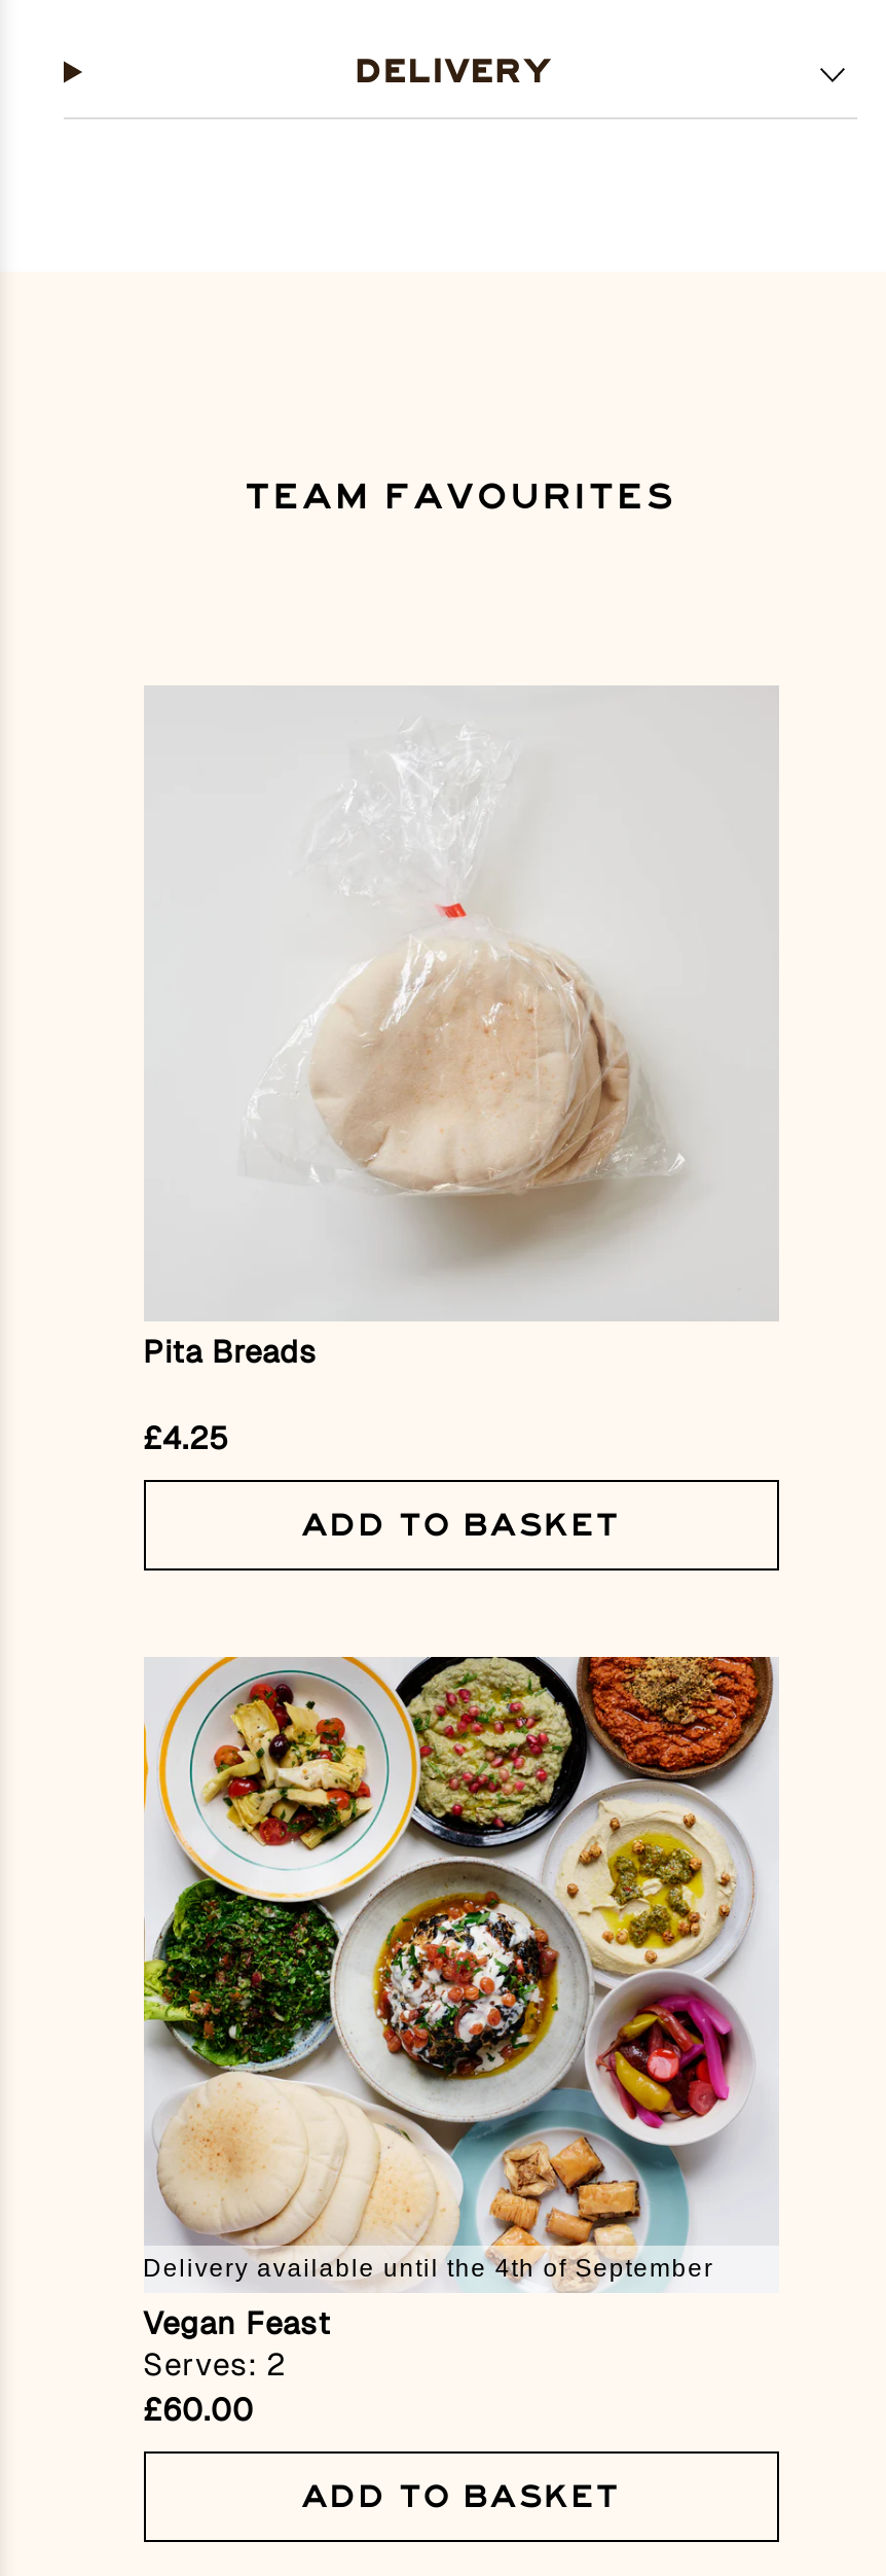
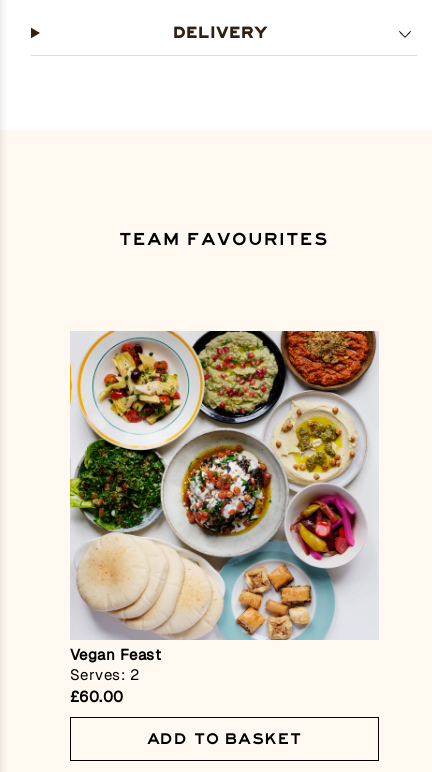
[143,685,773,1543] [image] | Pita Breads | £4.25 | ADD TO BASKET -> none
[143,2254,714,2283] Delivery available until the 4th of September -> none

